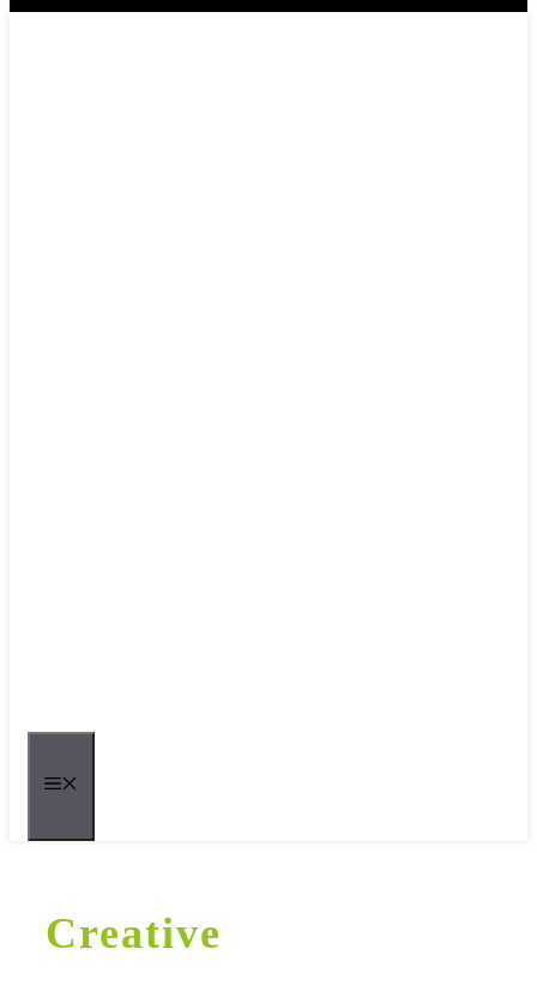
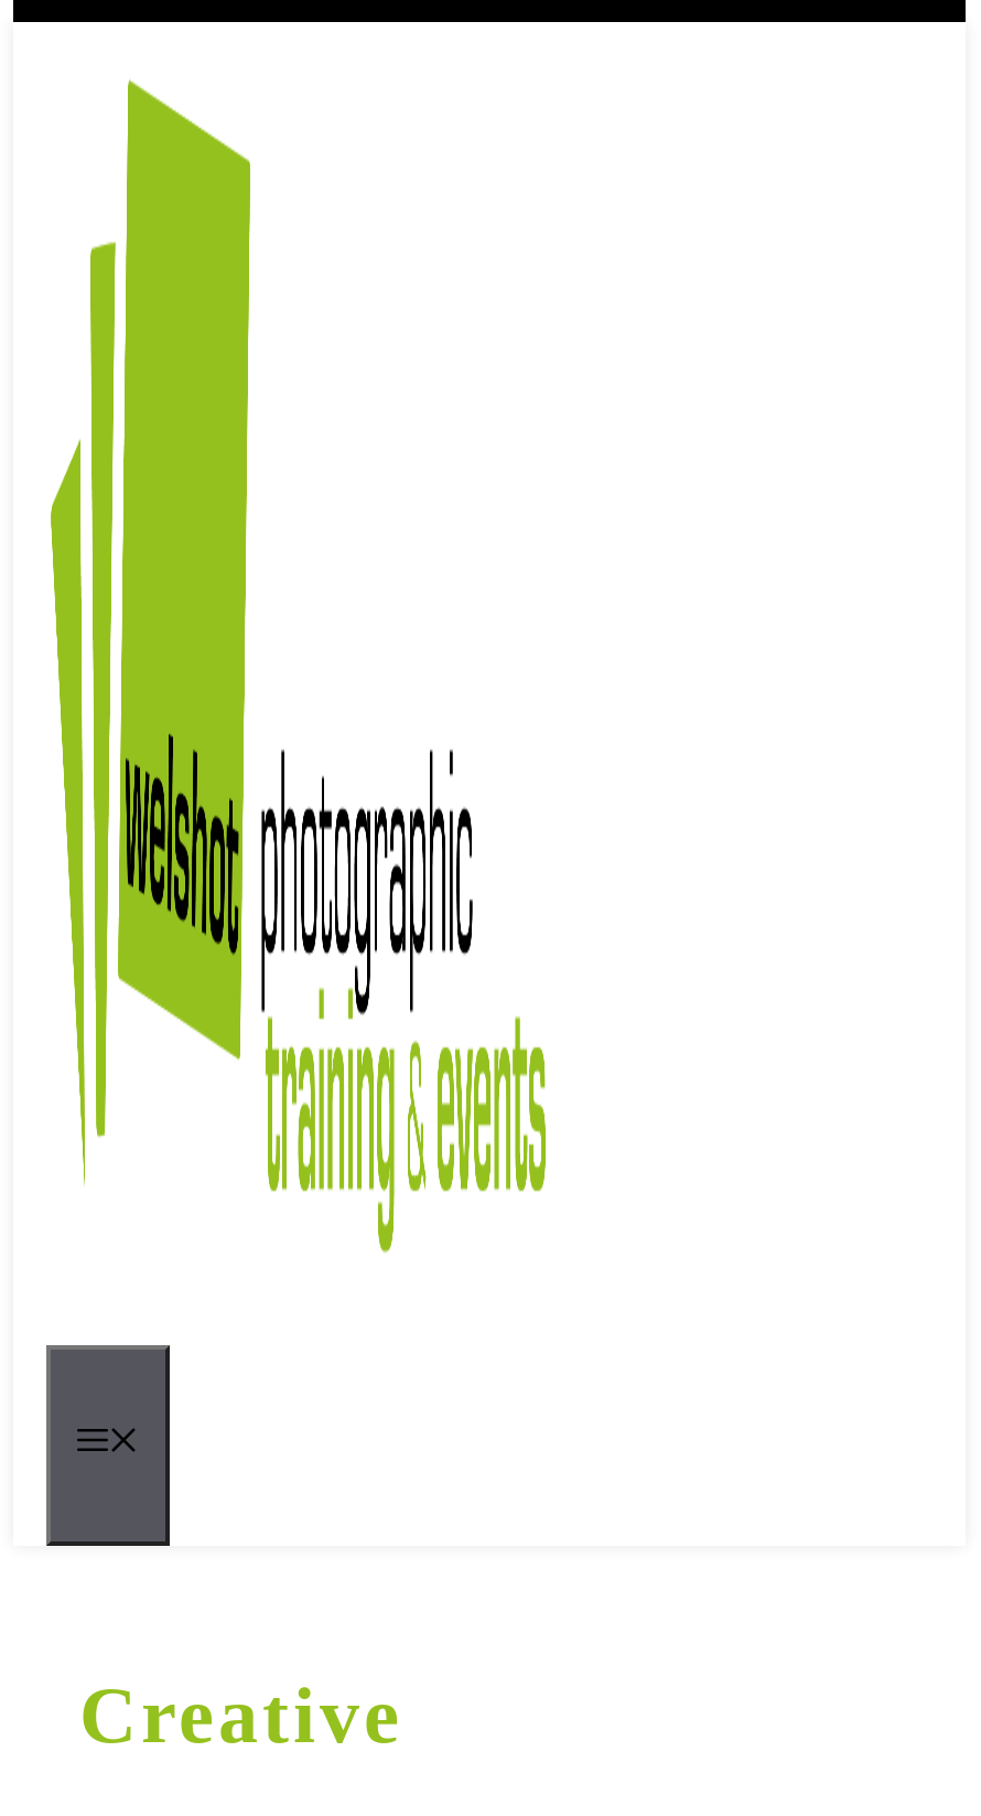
none -> [48,79,549,1255] [image]

